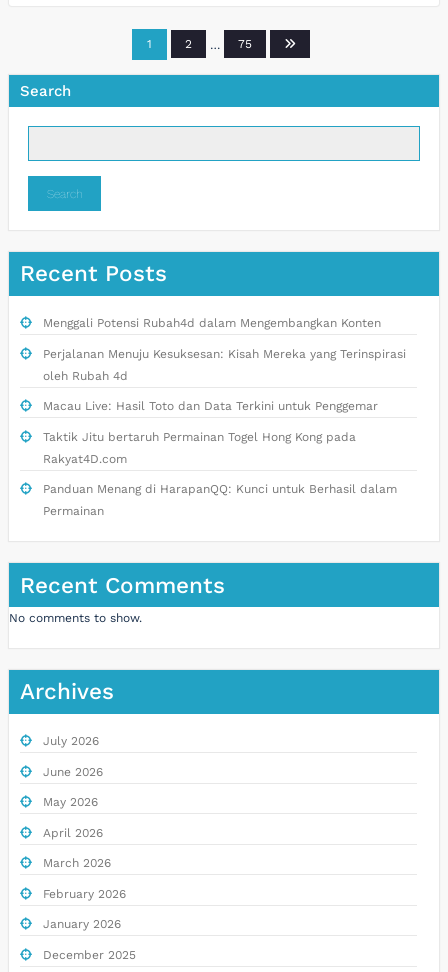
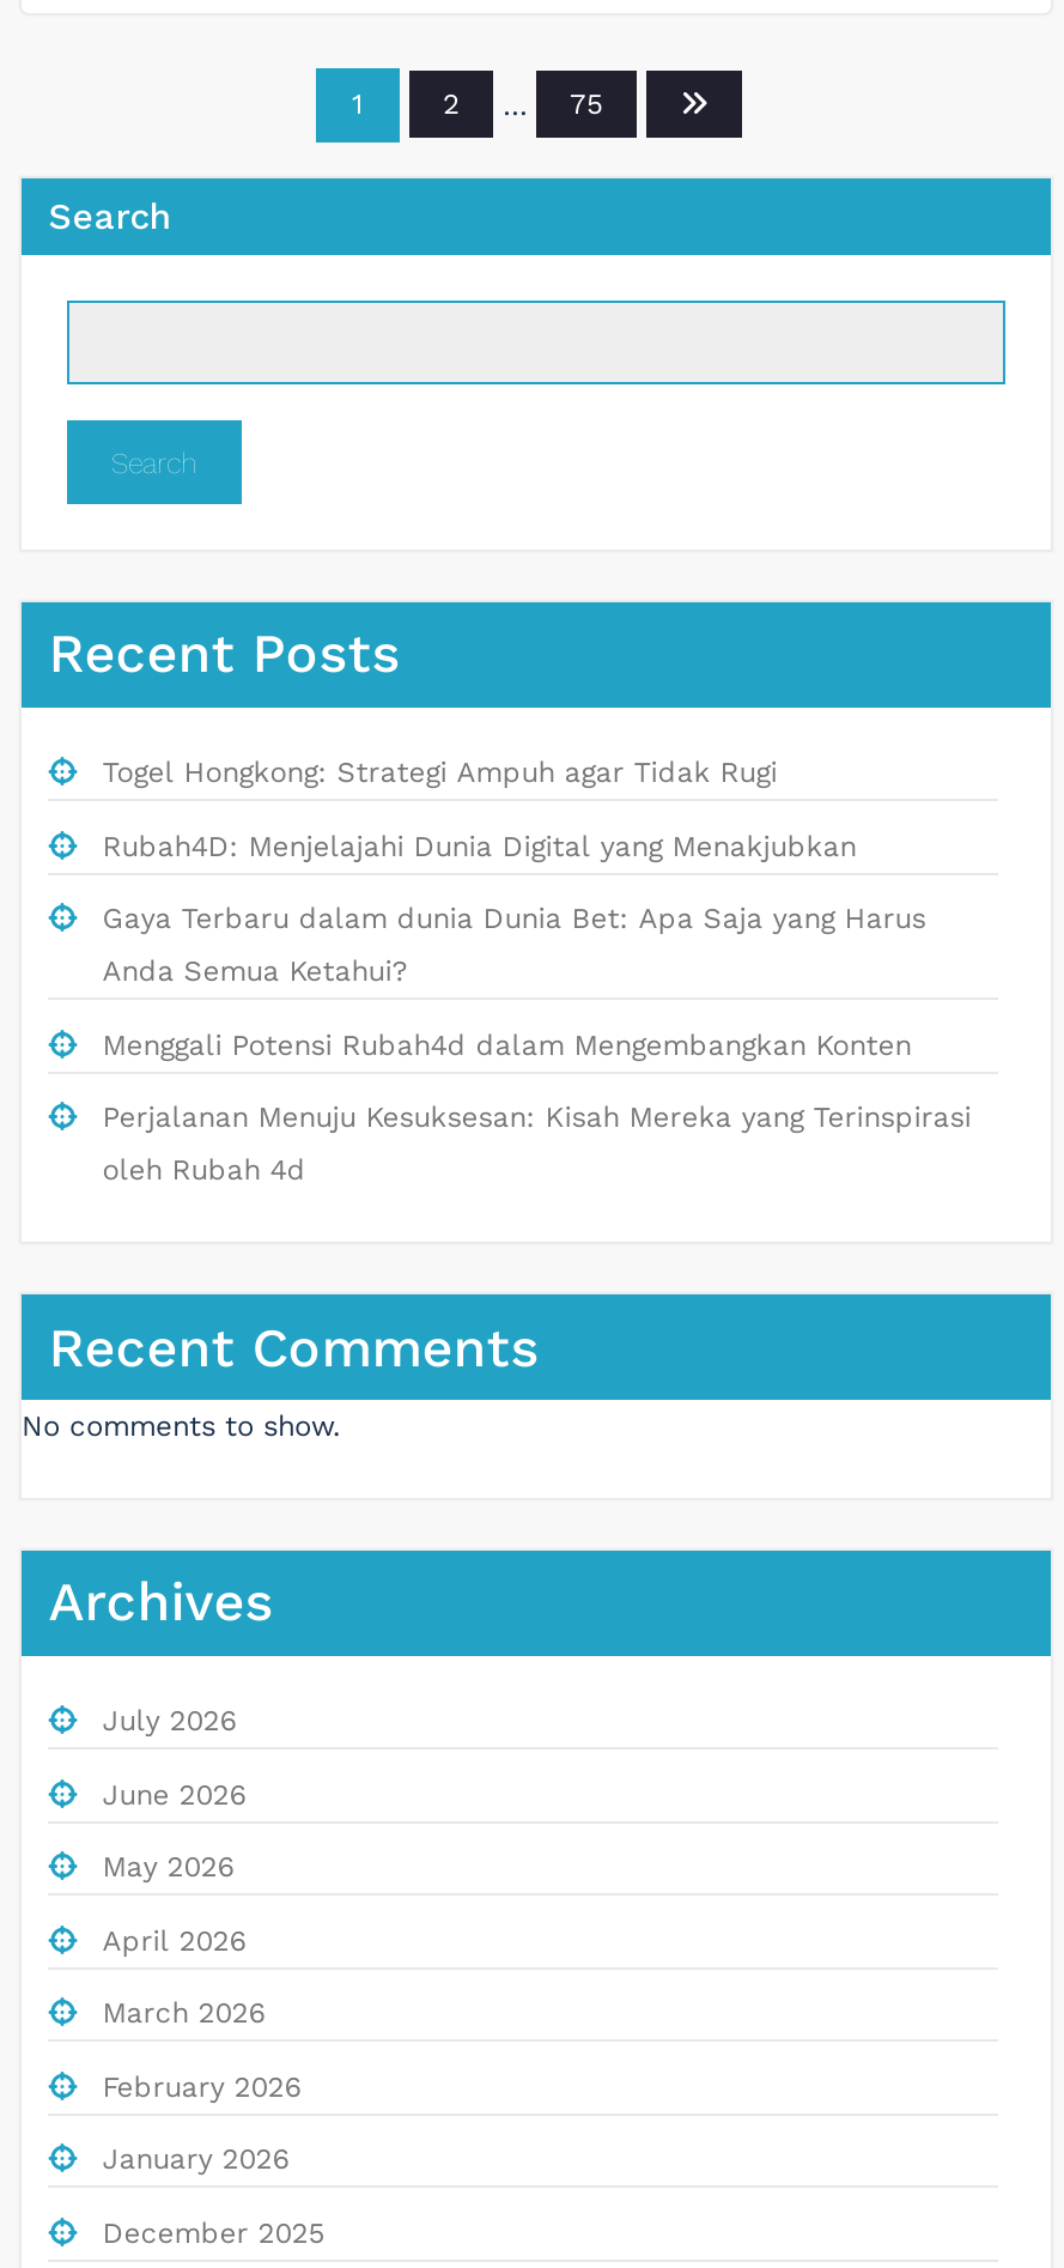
none -> [102,756,926,988] Togel Hongkong: Strategi Ampuh agar Tidak Rugi | Rubah4D: Menjelajahi Dunia Digital yang Menakjubkan | Gaya Terbaru dalam dunia Dunia Bet: Apa Saja yang Harus | Anda Semua Ketahui?
moved [43,316,406,383] -> [102,1028,971,1187]: Menggali Potensi Rubah4d dalam Mengembangkan Konten | Perjalanan Menuju Kesuksesan: Kisah Mereka yang Terinspirasi | oleh Rubah 4d
[43,399,397,518] Macau Live: Hasil Toto dan Data Terkini untuk Penggemar | Taktik Jitu bertaruh Permainan Togel Hong Kong pada | Rakyat4D.com | Panduan Menang di HarapanQQ: Kunci untuk Berhasil dalam | Permainan -> none

